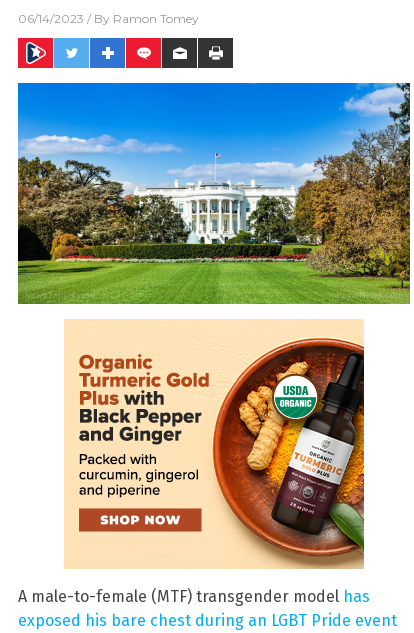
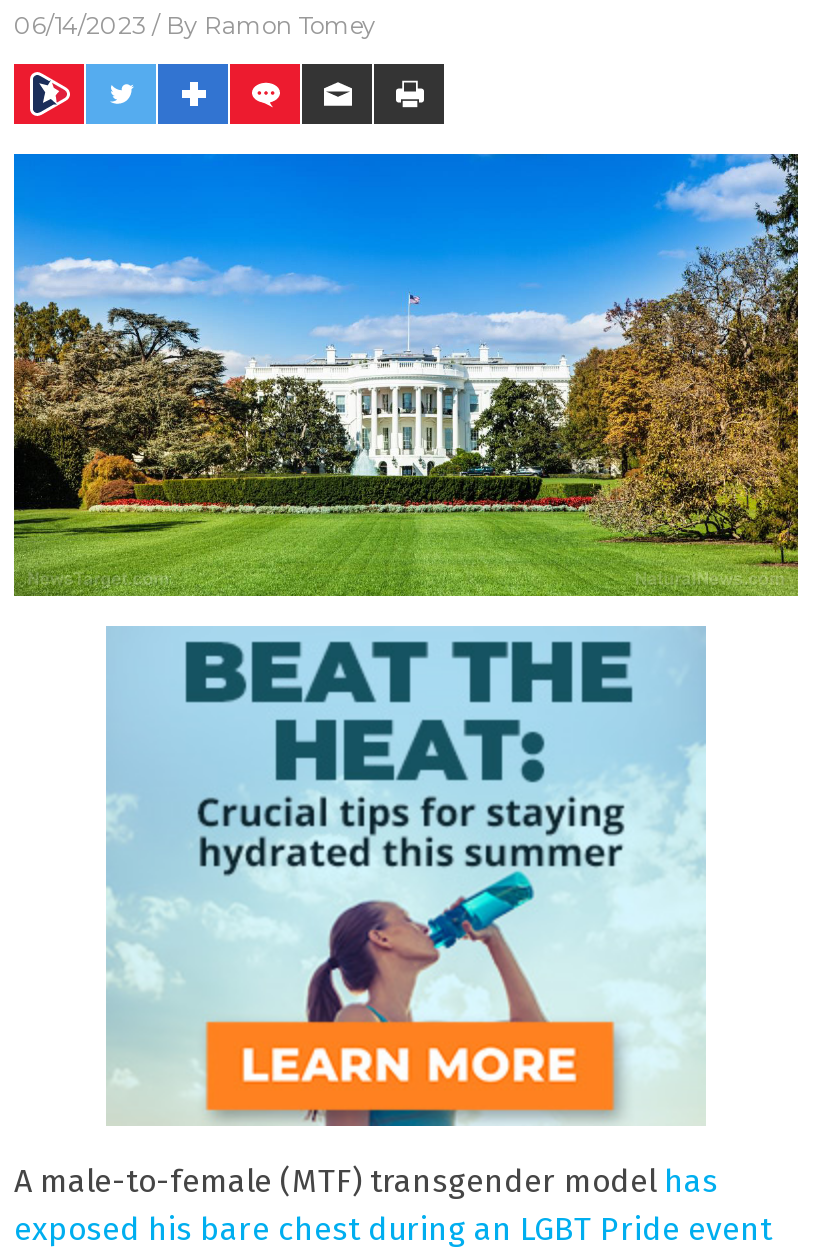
[64,319,365,569] [image] -> [104,626,708,1128] [image]

